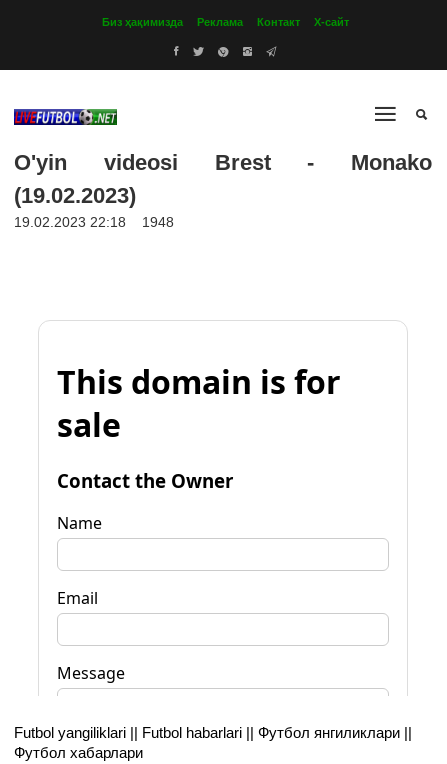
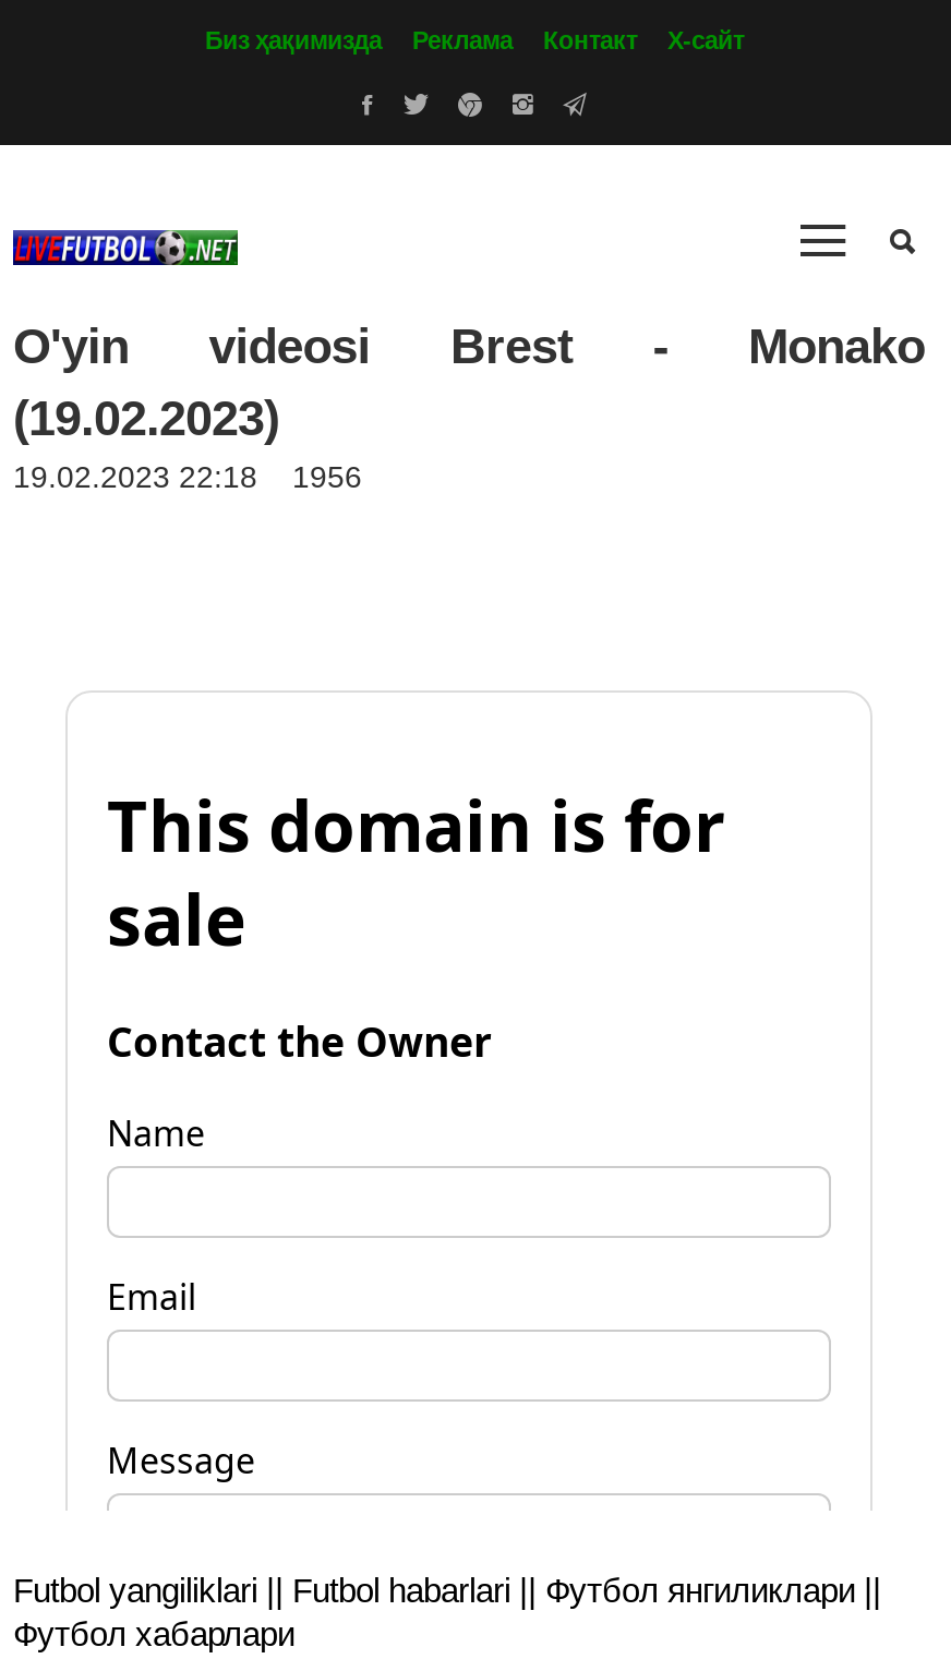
[14,214,174,230] 19.02.2023 22:18 1948 -> [13,459,362,494] 19.02.2023 22:18 1956

